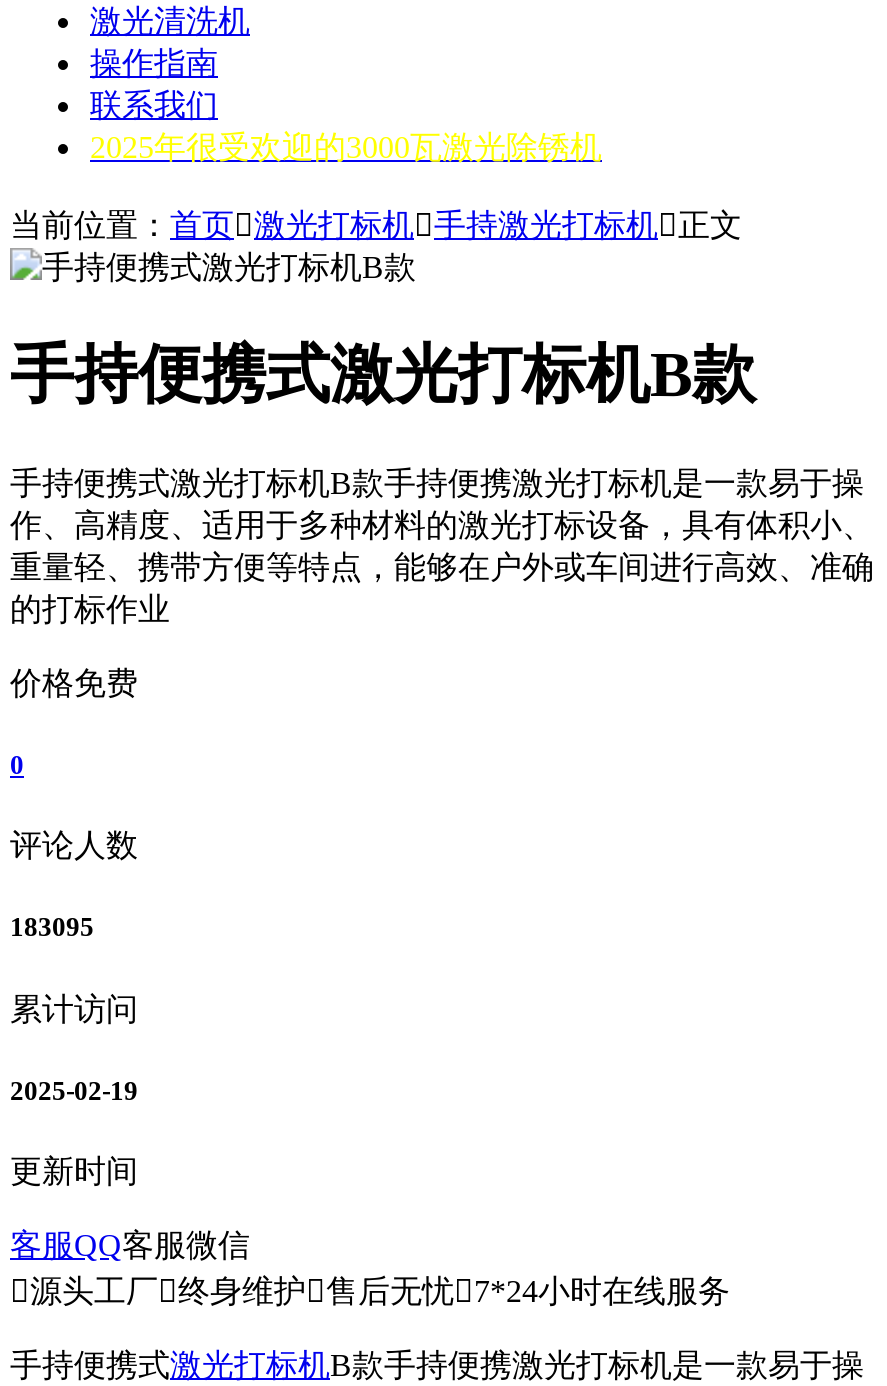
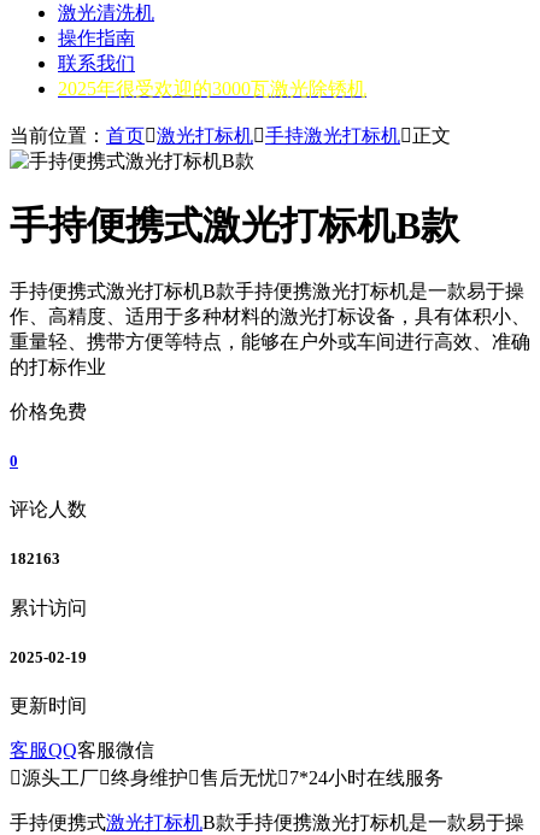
[10,913,94,943] 183095 -> [10,550,60,568] 182163

